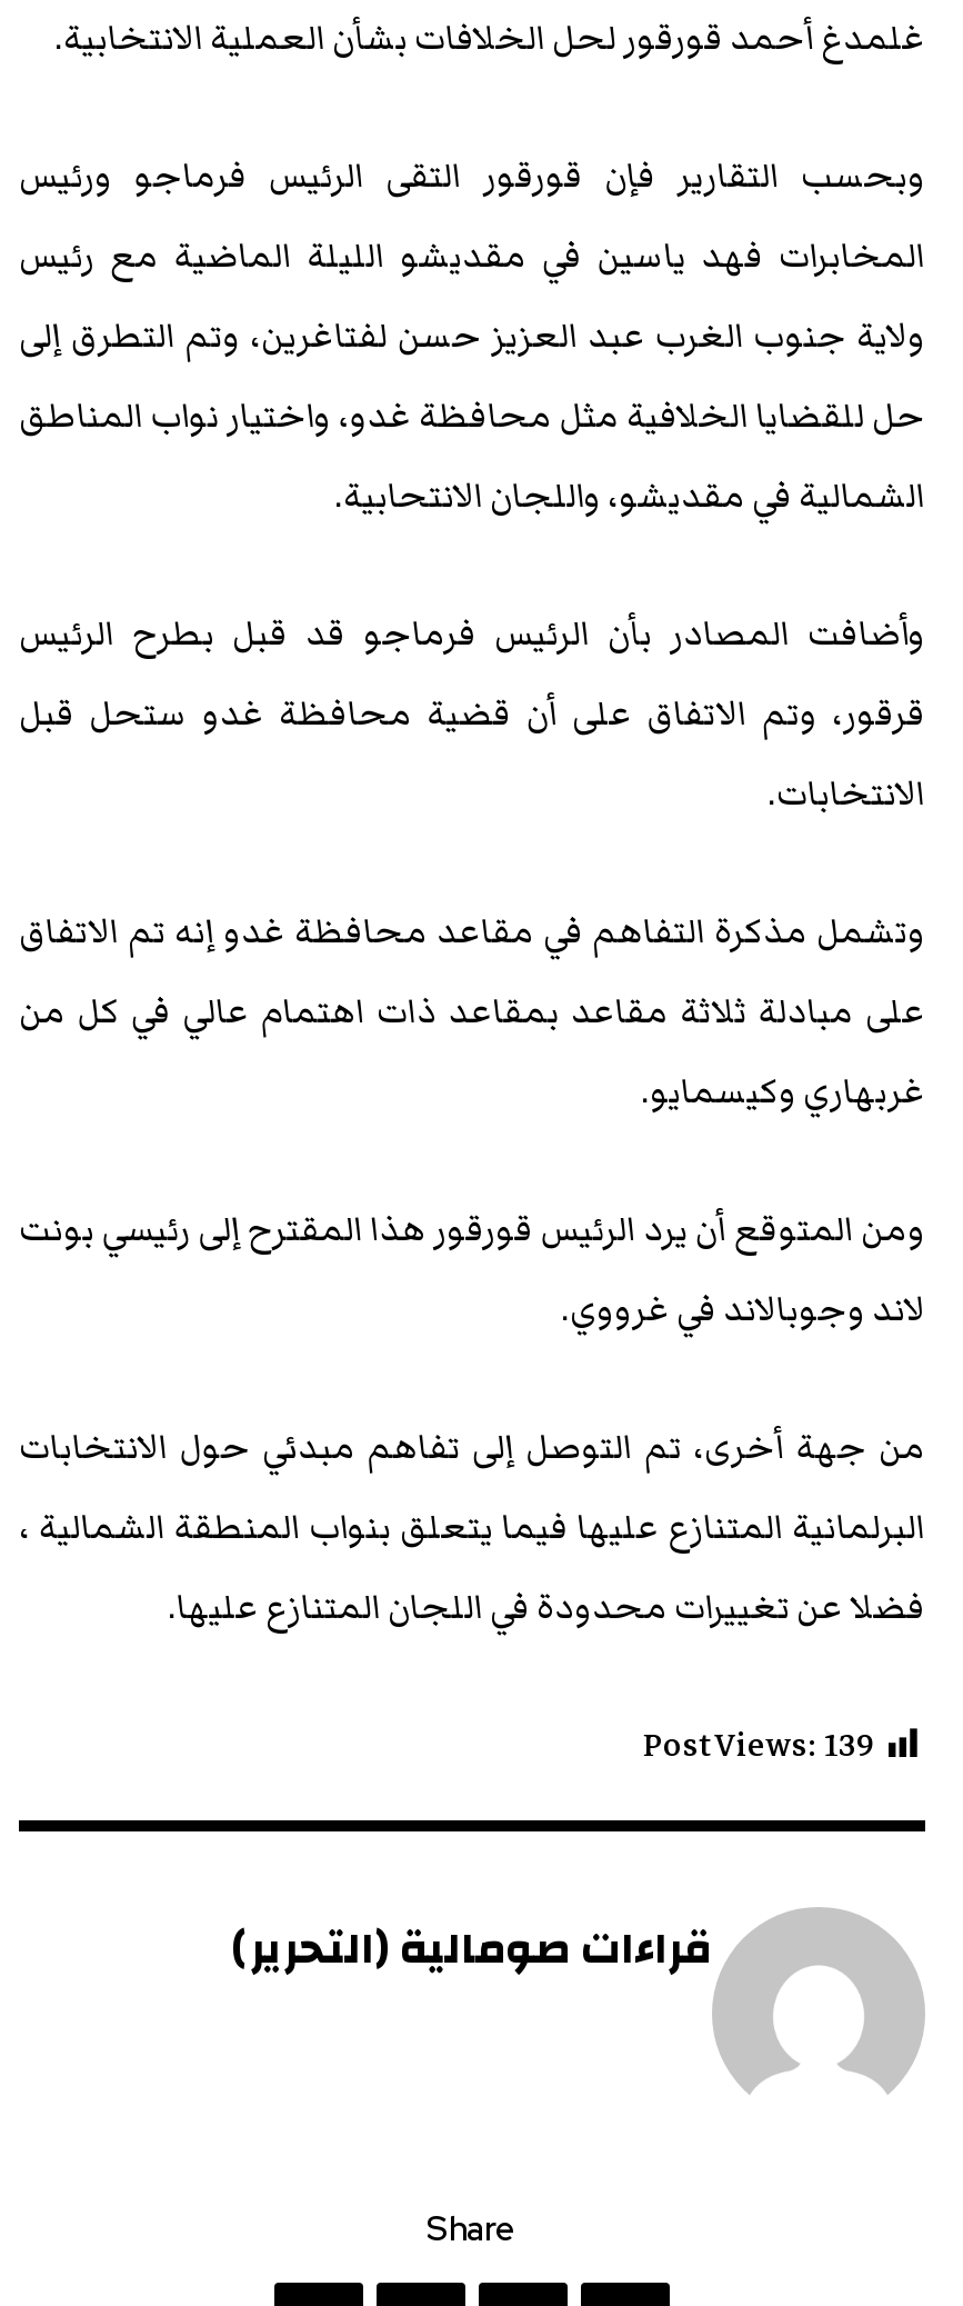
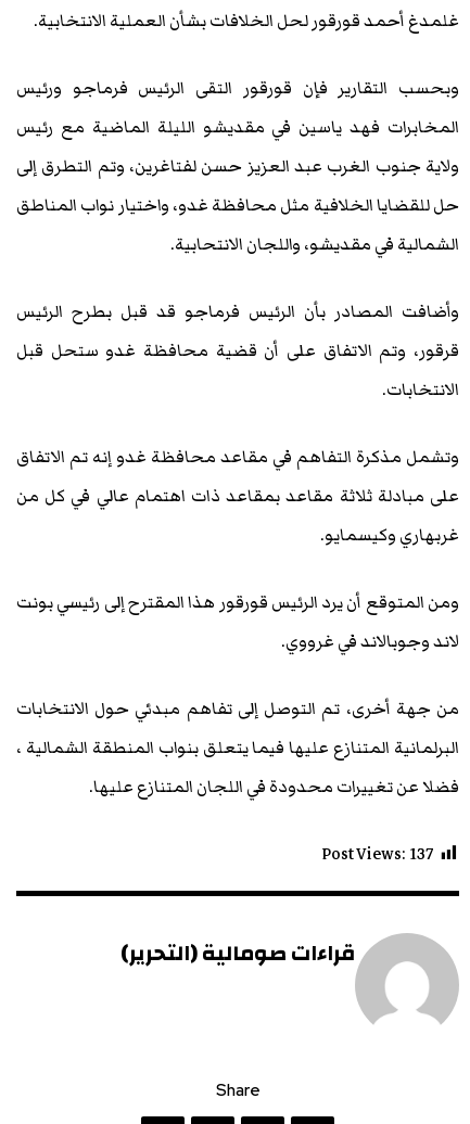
[643,1718,874,1771] Post Views: 139 -> [321,841,434,867] Post Views: 137

